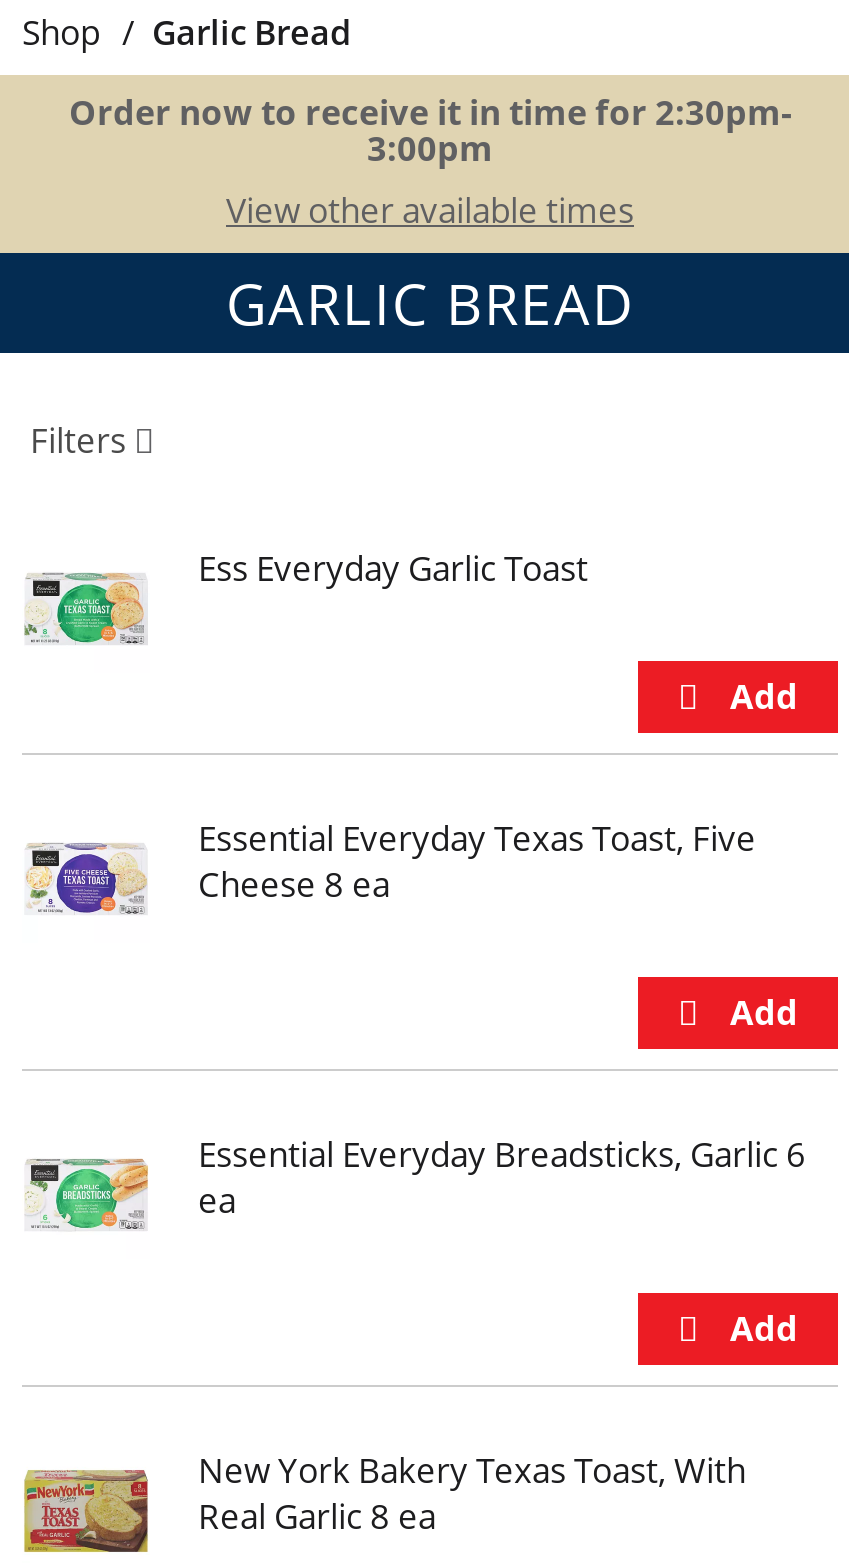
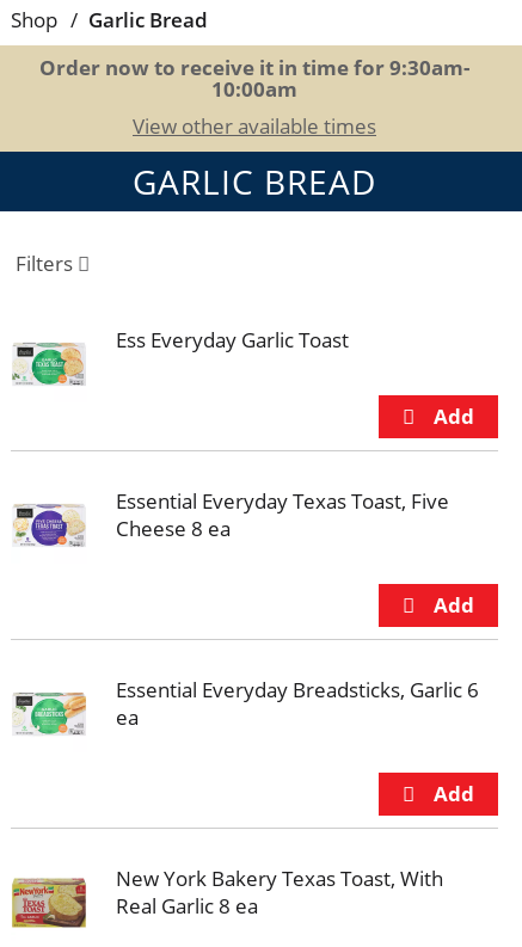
[69,89,791,171] Order now to receive it in time for 2:30pm- | 3:00pm -> [39,54,469,103] Order now to receive it in time for 9:30am- | 10:00am

